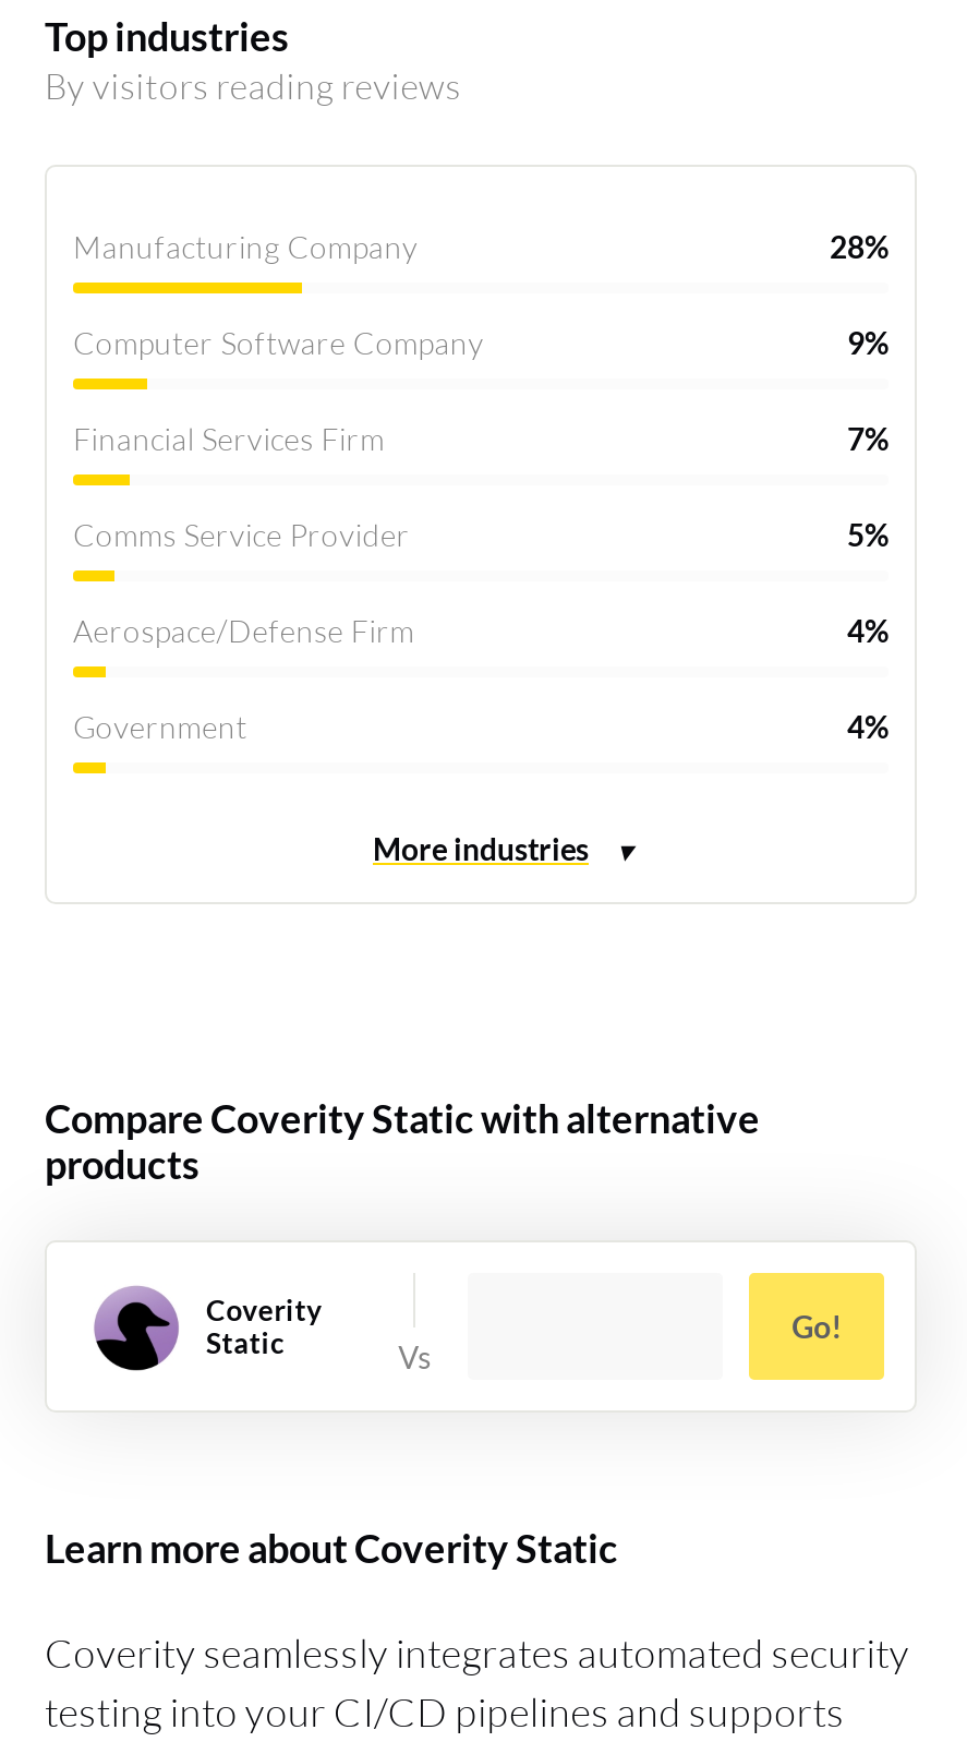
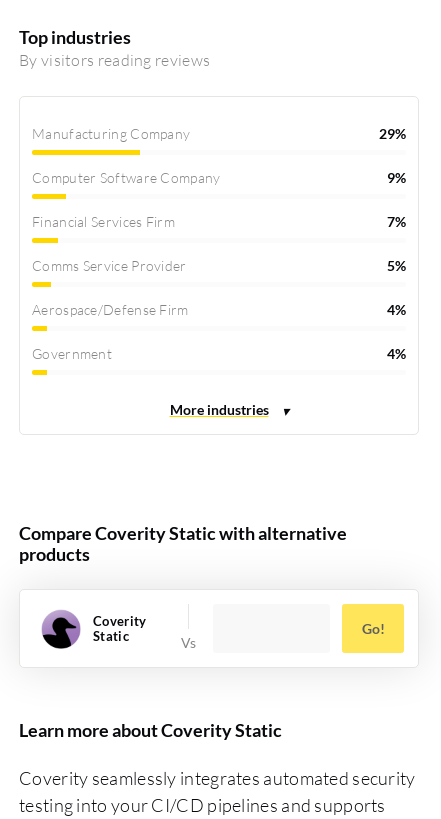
[830,228,889,265] 28% -> [379,125,406,142] 29%

